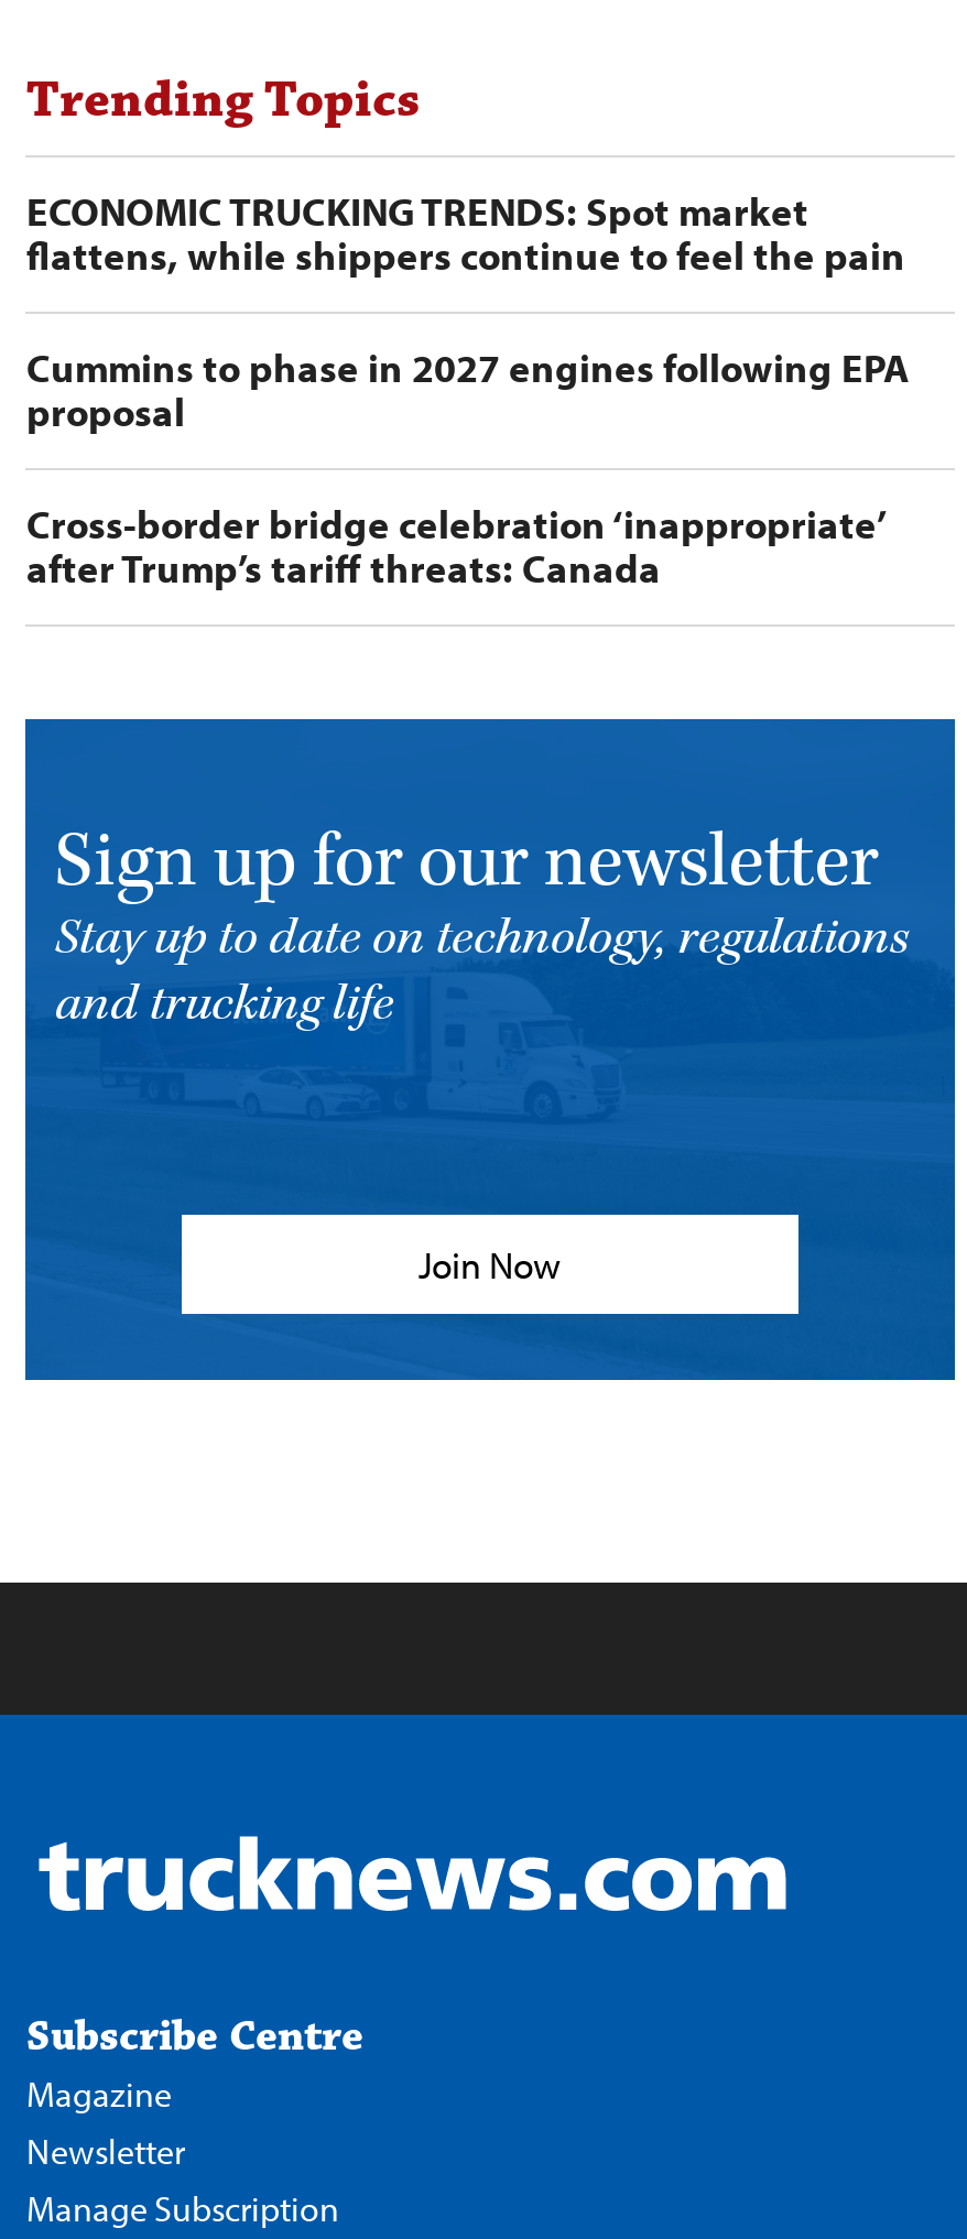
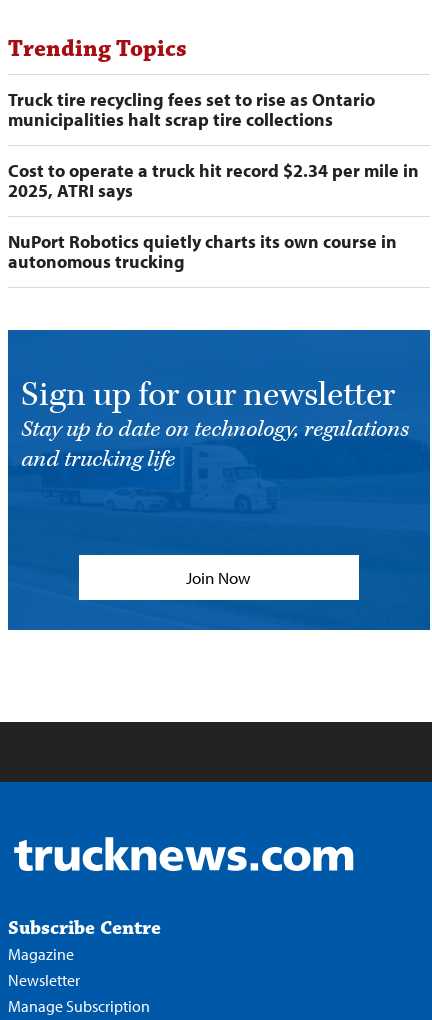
[26,186,905,281] ECONOMIC TRUCKING TRENDS: Spot market | flattens, while shippers continue to feel the pain -> [8,88,375,131] Truck tire recycling fees set to rise as Ontario | municipalities halt scrap tire collections
[26,343,910,437] Cummins to phase in 2027 engines following EPA | proposal -> [8,159,419,202] Cost to operate a truck hit record $2.34 per mile in | 2025, ATRI says
[26,499,885,594] Cross-border bridge celebration ‘inappropriate’ | after Trump’s tariff threats: Canada -> [8,230,397,273] NuPort Robotics quietly charts its own course in | autonomous trucking

